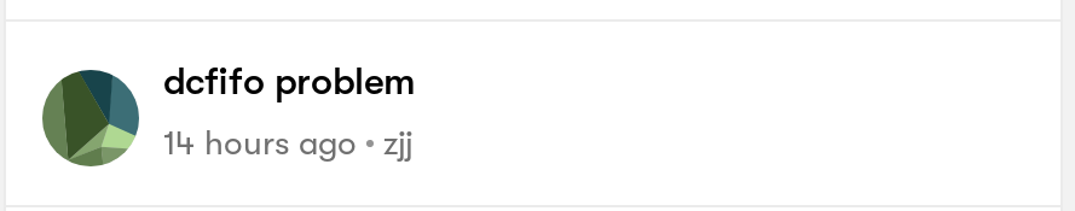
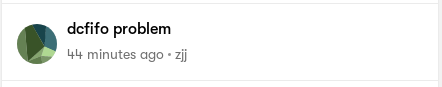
[163,123,357,162] 14 hours ago -> [67,46,164,62] 44 minutes ago

